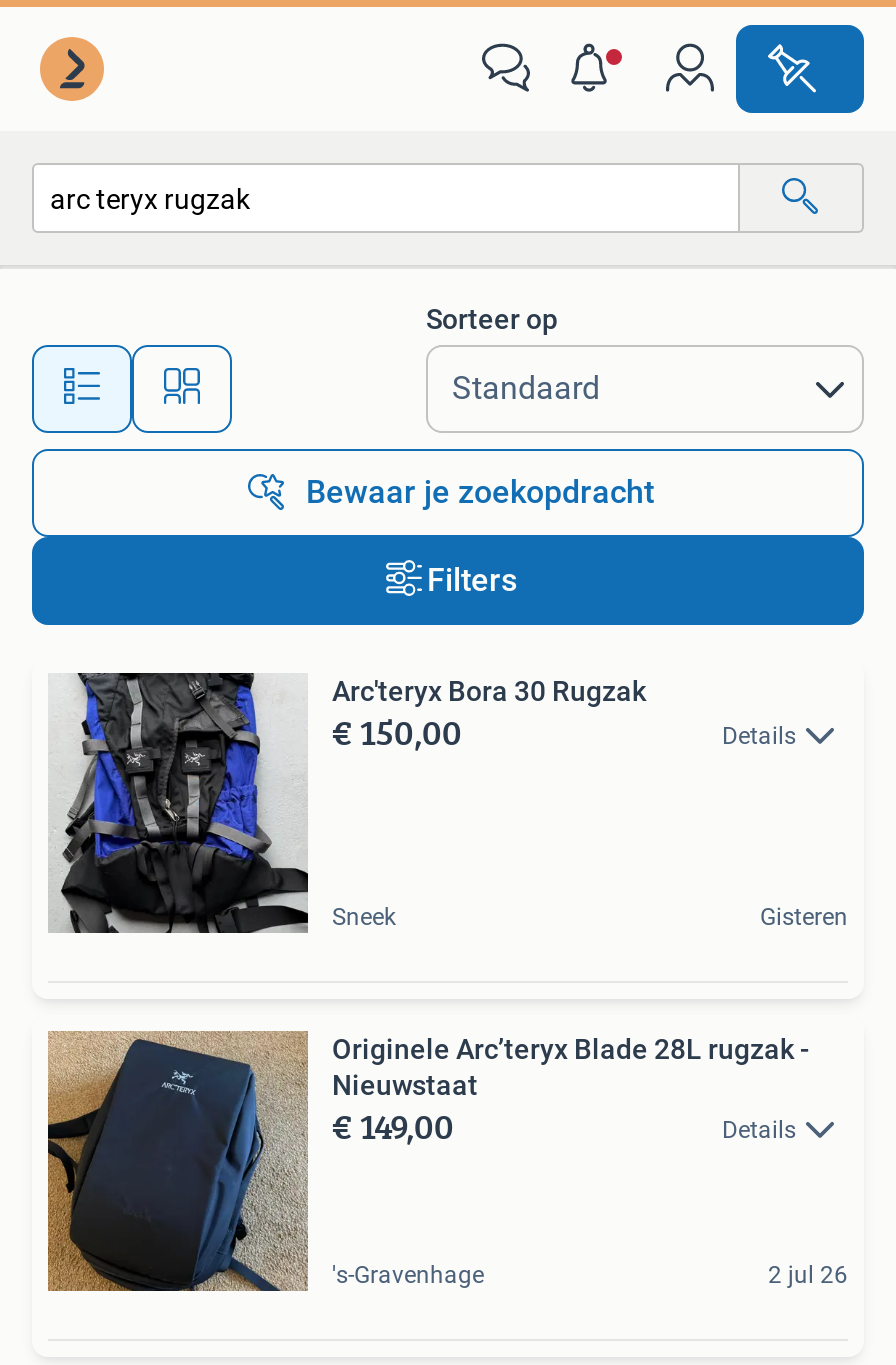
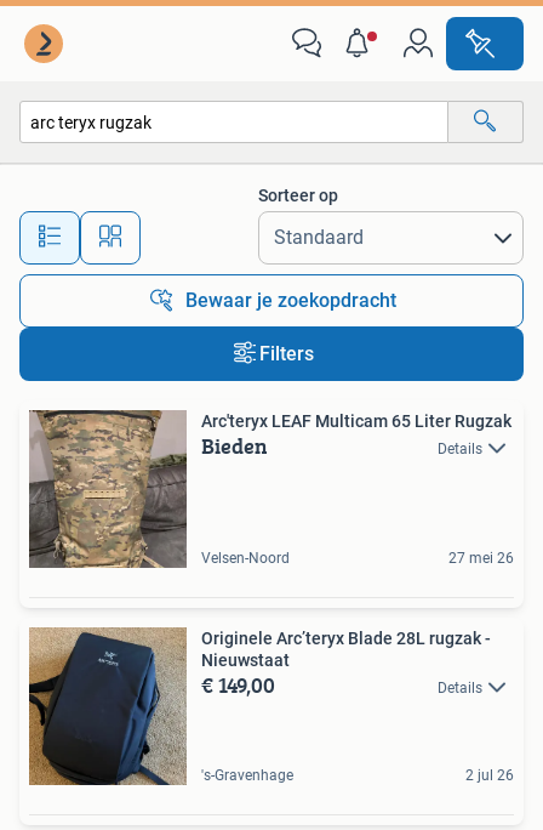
[48,671,646,935] [image] | Arc'teryx Bora 30 Rugzak | € 150,00 -> [28,409,511,569] [image] | Arc'teryx LEAF Multicam 65 Liter Rugzak | Bieden
[332,903,848,931] Sneek | Gisteren -> [201,550,514,567] Velsen-Noord | 27 mei 26

